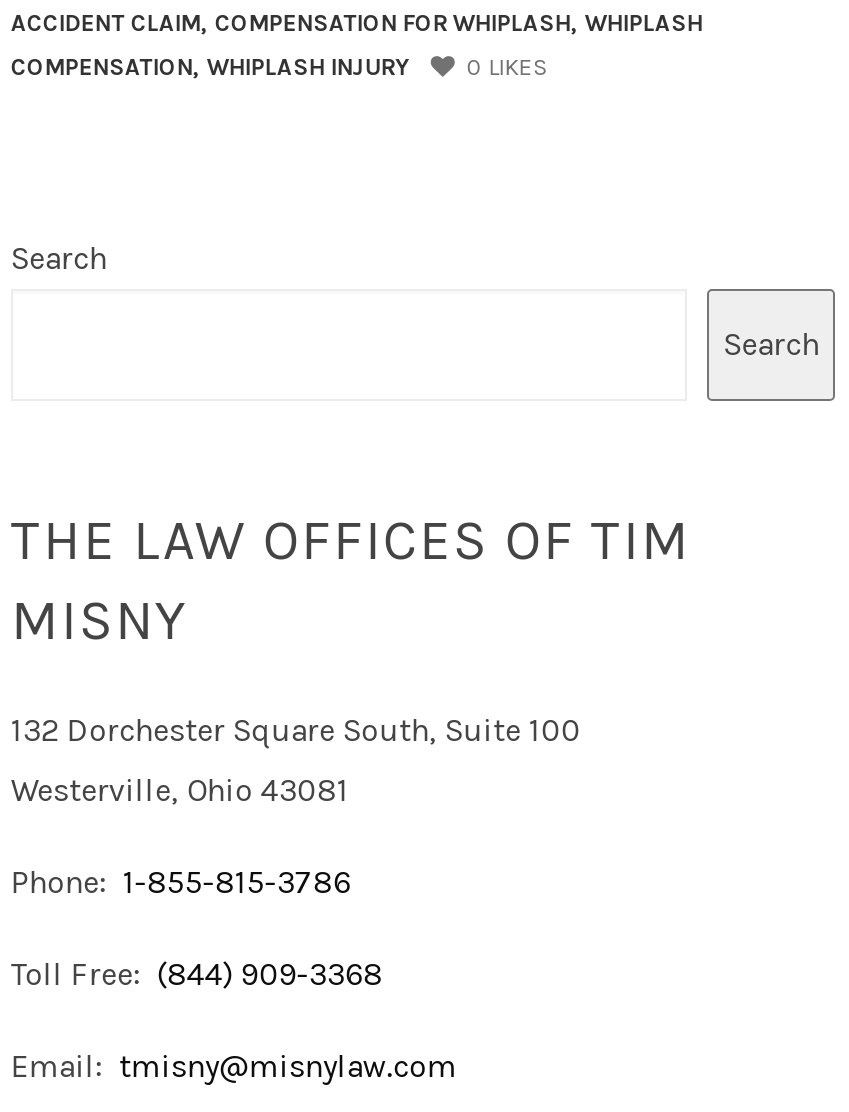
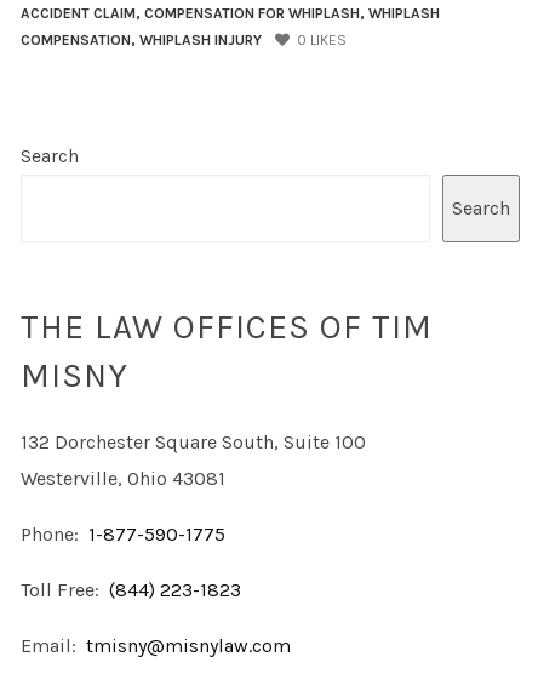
[11,862,351,900] Phone: 1-855-815-3786 -> [20,523,225,546] Phone: 1-877-590-1775
[11,954,383,992] Toll Free: (844) 909-3368 -> [20,579,241,602] Toll Free: (844) 223-1823

